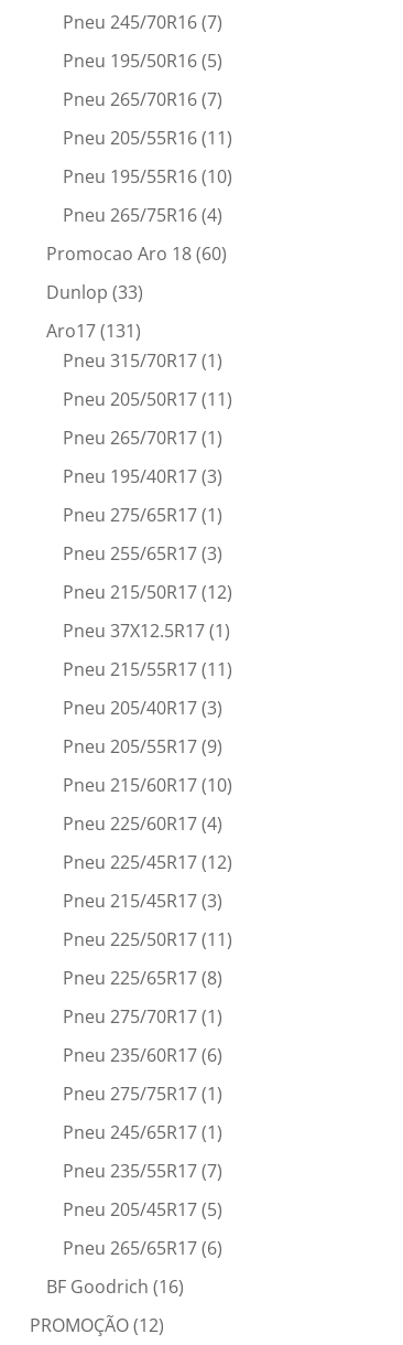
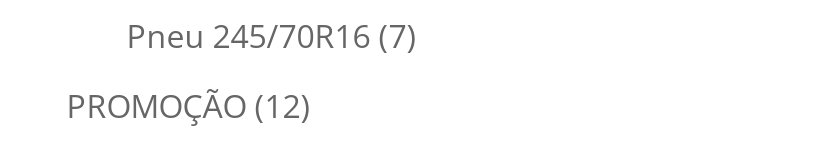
[46,49,232,1299] Pneu 195/50R16 (5) | Pneu 265/70R16 (7) | Pneu 205/55R16 (11) | Pneu 195/55R16 (10) | Pneu 265/75R16 (4) | Promocao Aro 18 (60) | Dunlop (33) | Aro17 (131) | Pneu 315/70R17 (1) | Pneu 205/50R17 (11) | Pneu 265/70R17 (1) | Pneu 195/40R17 (3) | Pneu 275/65R17 (1) | Pneu 255/65R17 (3) | Pneu 215/50R17 (12) | Pneu 37X12.5R17 (1) | Pneu 215/55R17 (11) | Pneu 205/40R17 (3) | Pneu 205/55R17 (9) | Pneu 215/60R17 (10) | Pneu 225/60R17 (4) | Pneu 225/45R17 (12) | Pneu 215/45R17 (3) | Pneu 225/50R17 (11) | Pneu 225/65R17 (8) | Pneu 275/70R17 (1) | Pneu 235/60R17 (6) | Pneu 275/75R17 (1) | Pneu 245/65R17 (1) | Pneu 235/55R17 (7) | Pneu 205/45R17 (5) | Pneu 265/65R17 (6) | BF Goodrich (16) -> none

